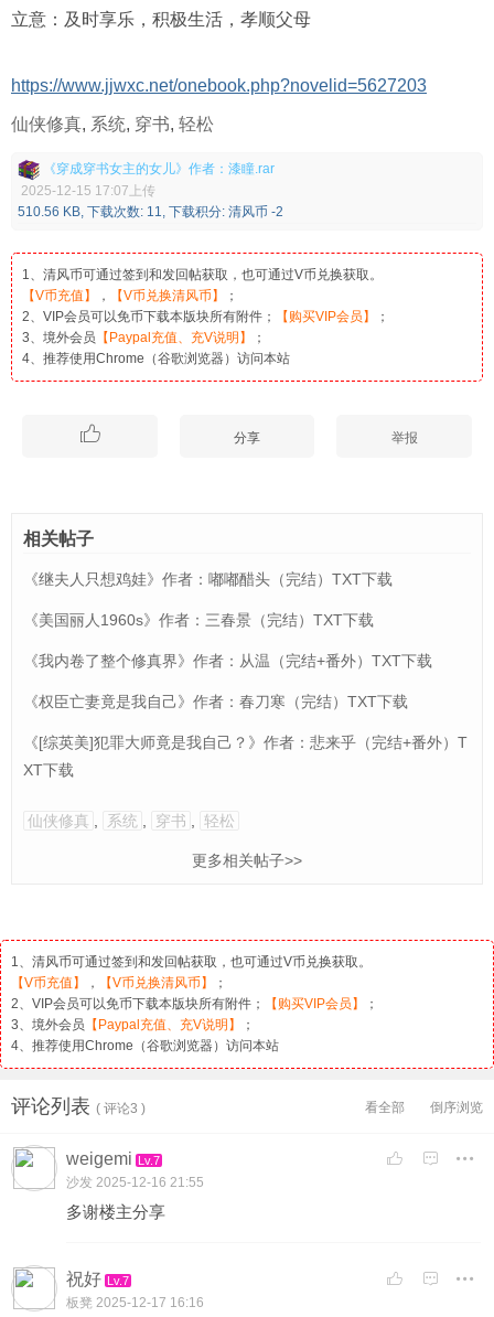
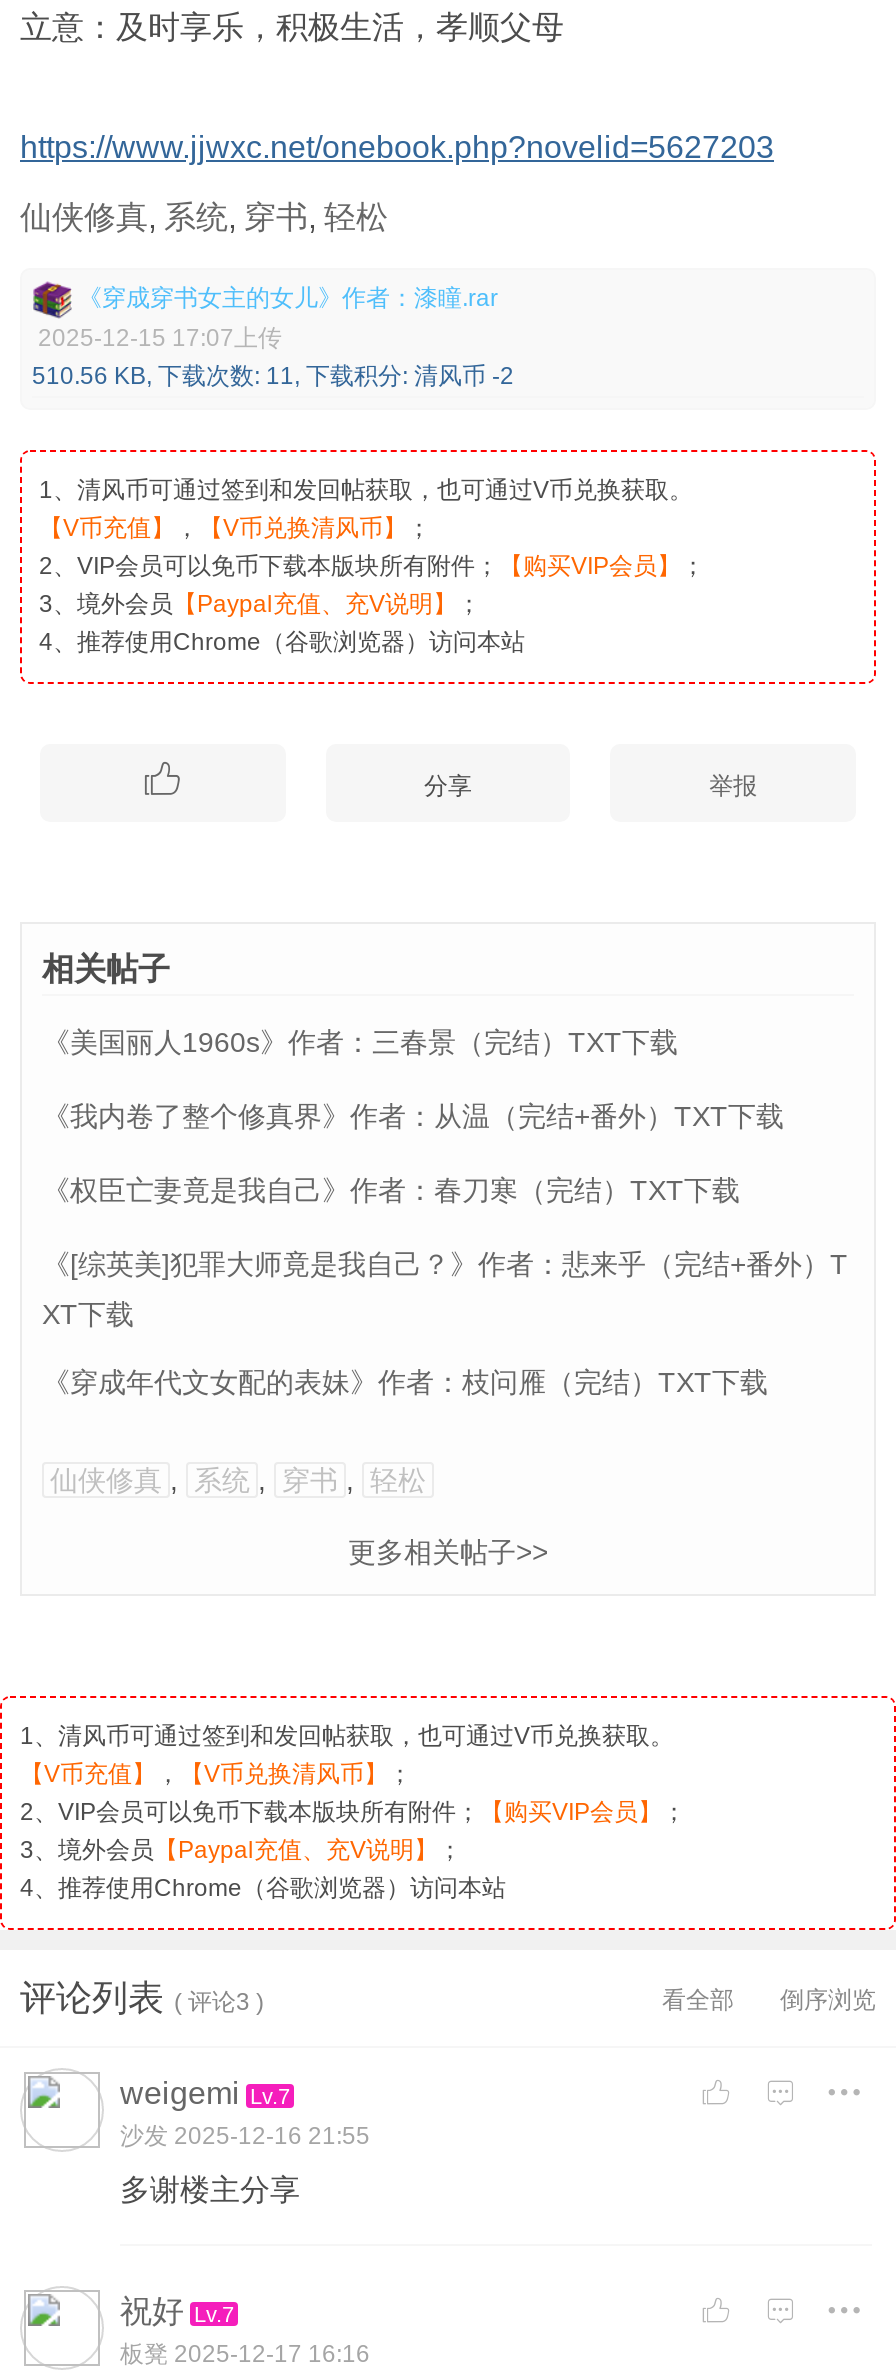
[23,570,393,588] 《继夫人只想鸡娃》作者：嘟嘟醋头（完结）TXT下载 -> none
moved [23,611,468,779] -> [42,1026,848,1330]: 《美国丽人1960s》作者：三春景（完结）TXT下载 | 《我内卷了整个修真界》作者：从温（完结+番外）TXT下载 | 《权臣亡妻竟是我自己》作者：春刀寒（完结）TXT下载 | 《[综英美]犯罪大师竟是我自己？》作者：悲来乎（完结+番外）T | XT下载
none -> [42,1366,768,1398] 《穿成年代文女配的表妹》作者：枝问雁（完结）TXT下载

